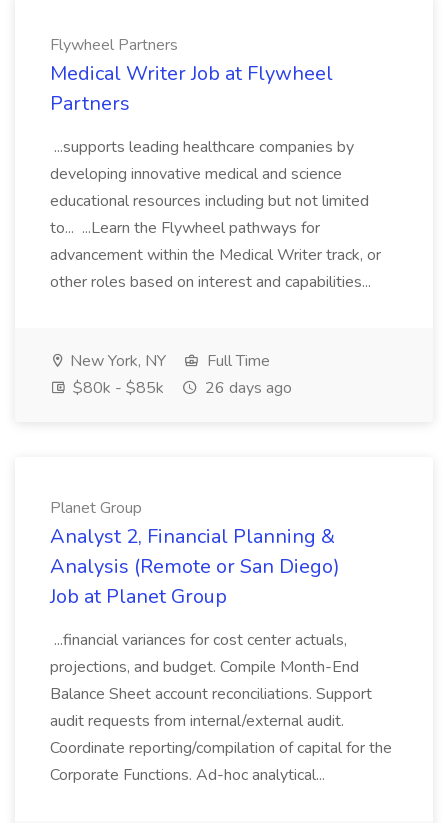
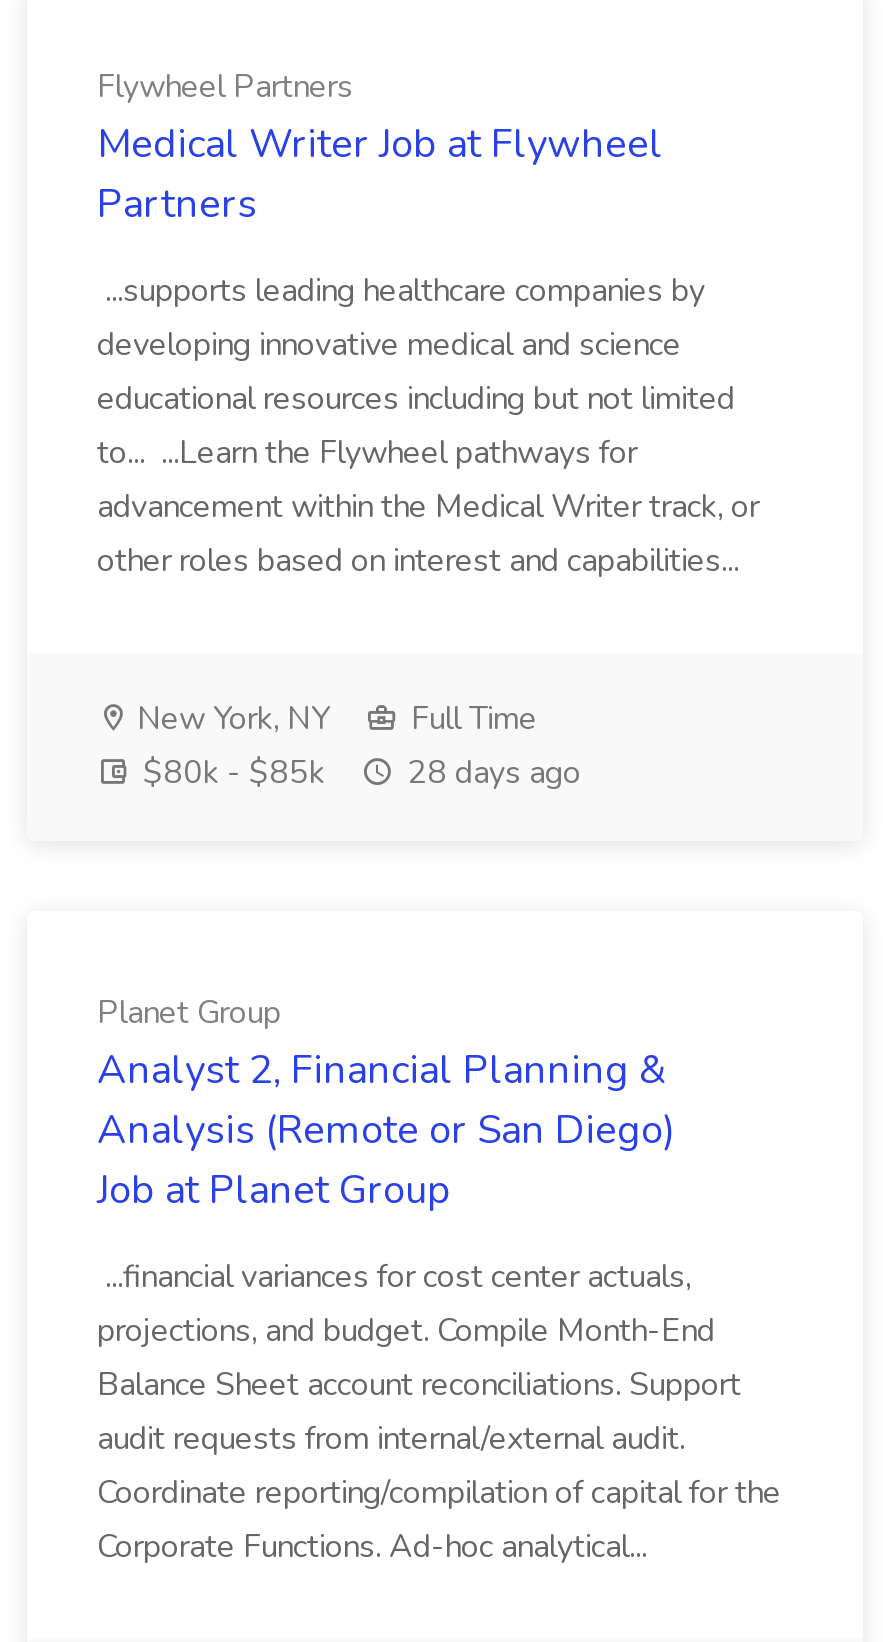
[69,377,292,399] $80k - $85k 26 days ago -> [135,751,581,795] $80k - $85k 28 days ago

